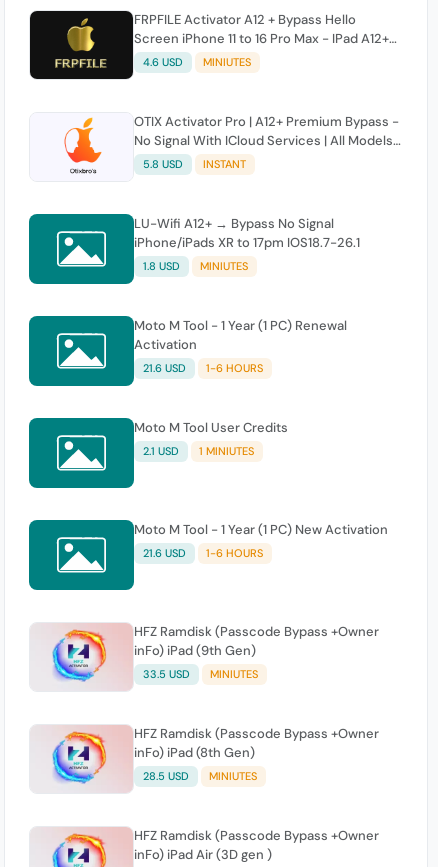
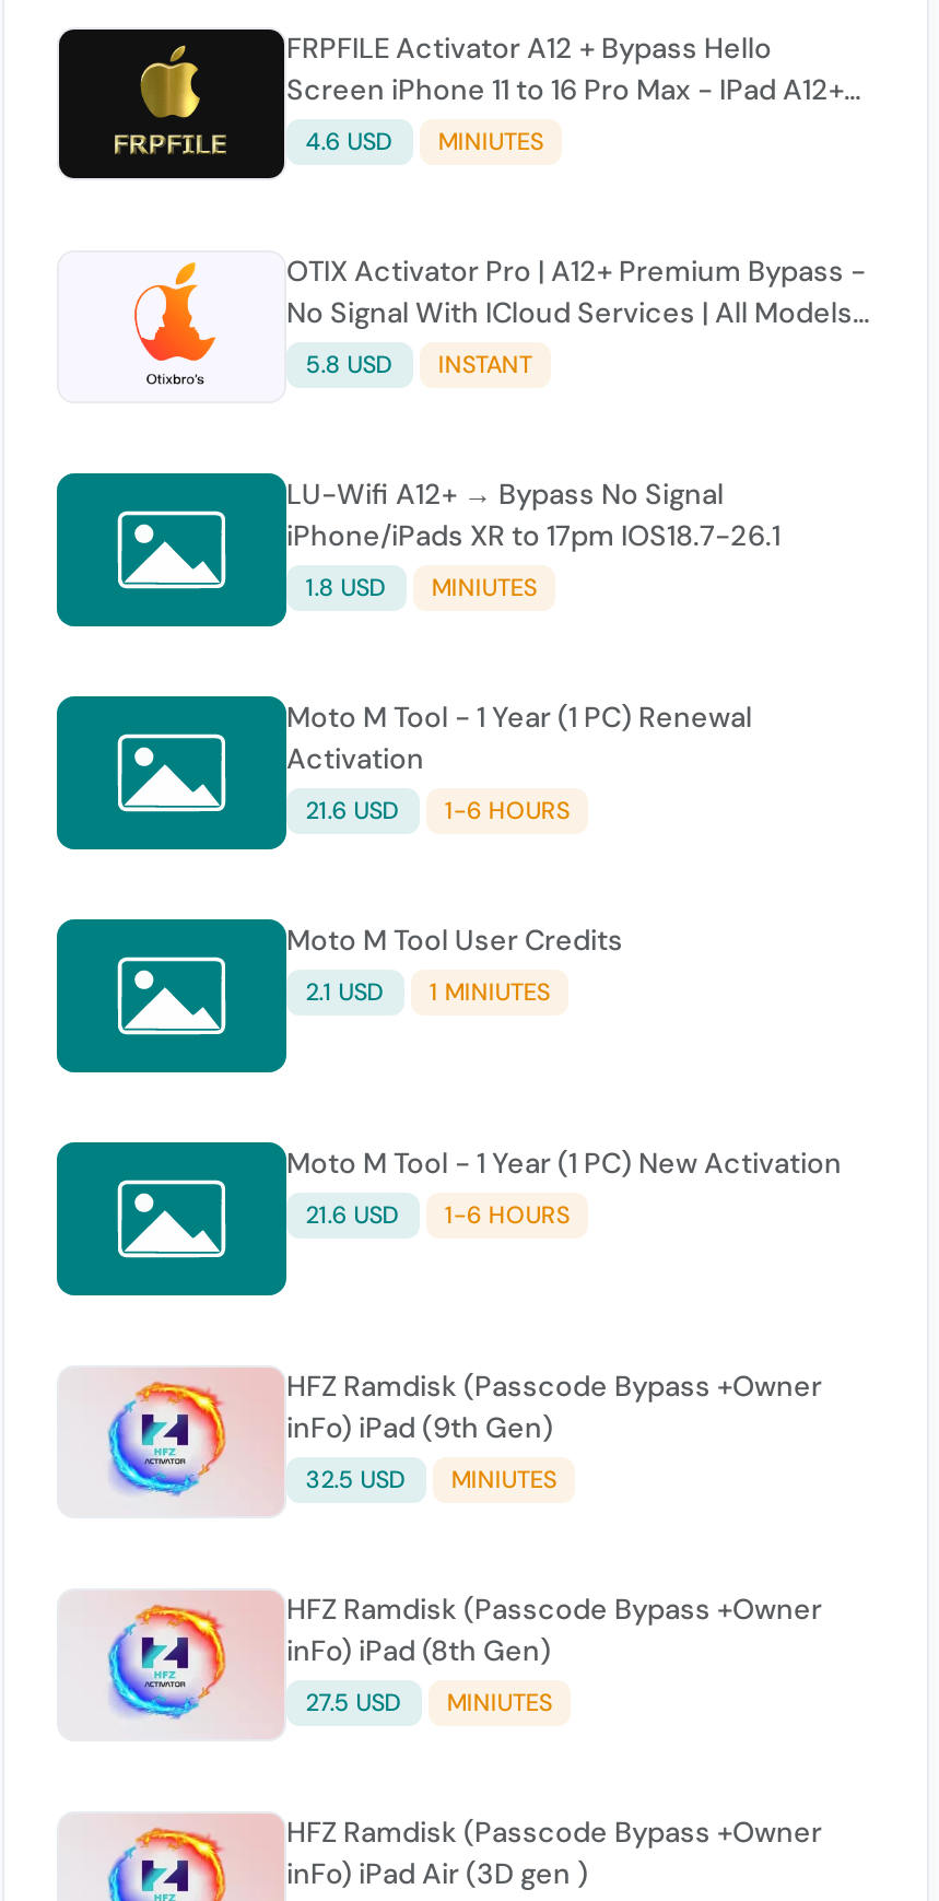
[143,667,258,681] 33.5 USD MINIUTES -> [306,1464,556,1494] 32.5 USD MINIUTES
[143,769,257,783] 28.5 USD MINIUTES -> [306,1687,552,1717] 27.5 USD MINIUTES

